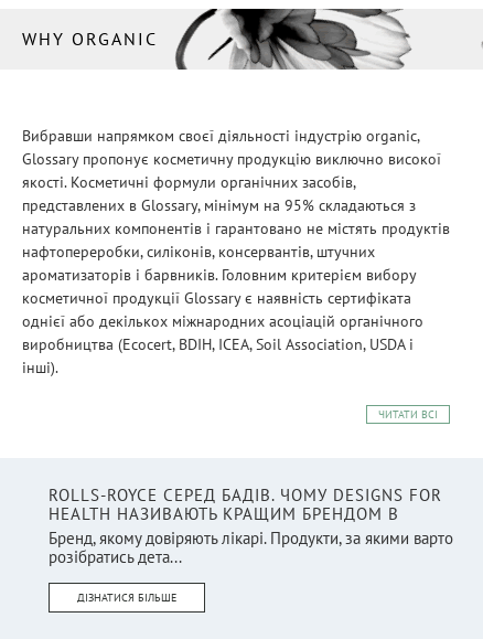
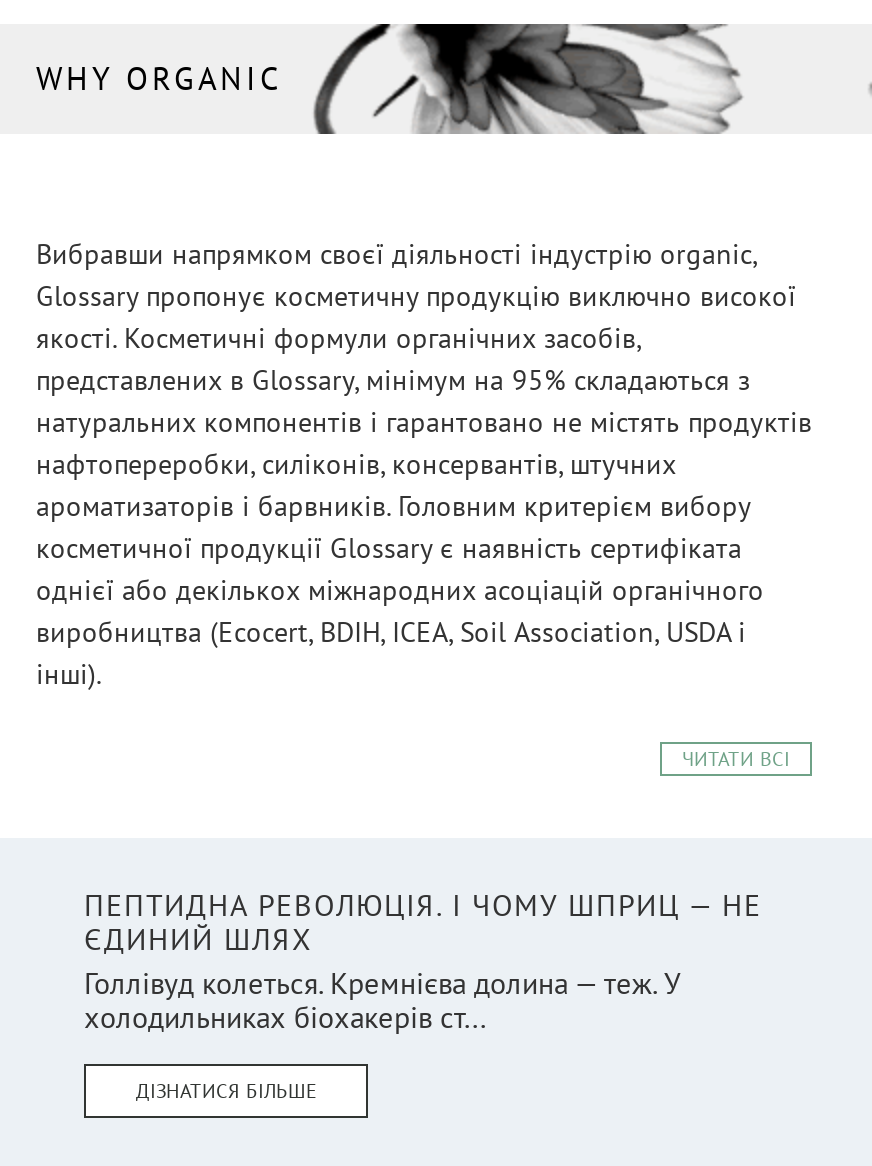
[49,484,453,567] ROLLS-ROYCE СЕРЕД БАДІВ. ЧОМУ DESIGNS FOR | HEALTH НАЗИВАЮТЬ КРАЩИМ БРЕНДОМ В | Бренд, якому довіряють лікарі. Продукти, за якими варто | розібратись дета... -> [84,886,762,1036] ПЕПТИДНА РЕВОЛЮЦІЯ. І ЧОМУ ШПРИЦ — НЕ | ЄДИНИЙ ШЛЯХ | Голлівуд колеться. Кремнієва долина — теж. У | холодильниках біохакерів ст...

